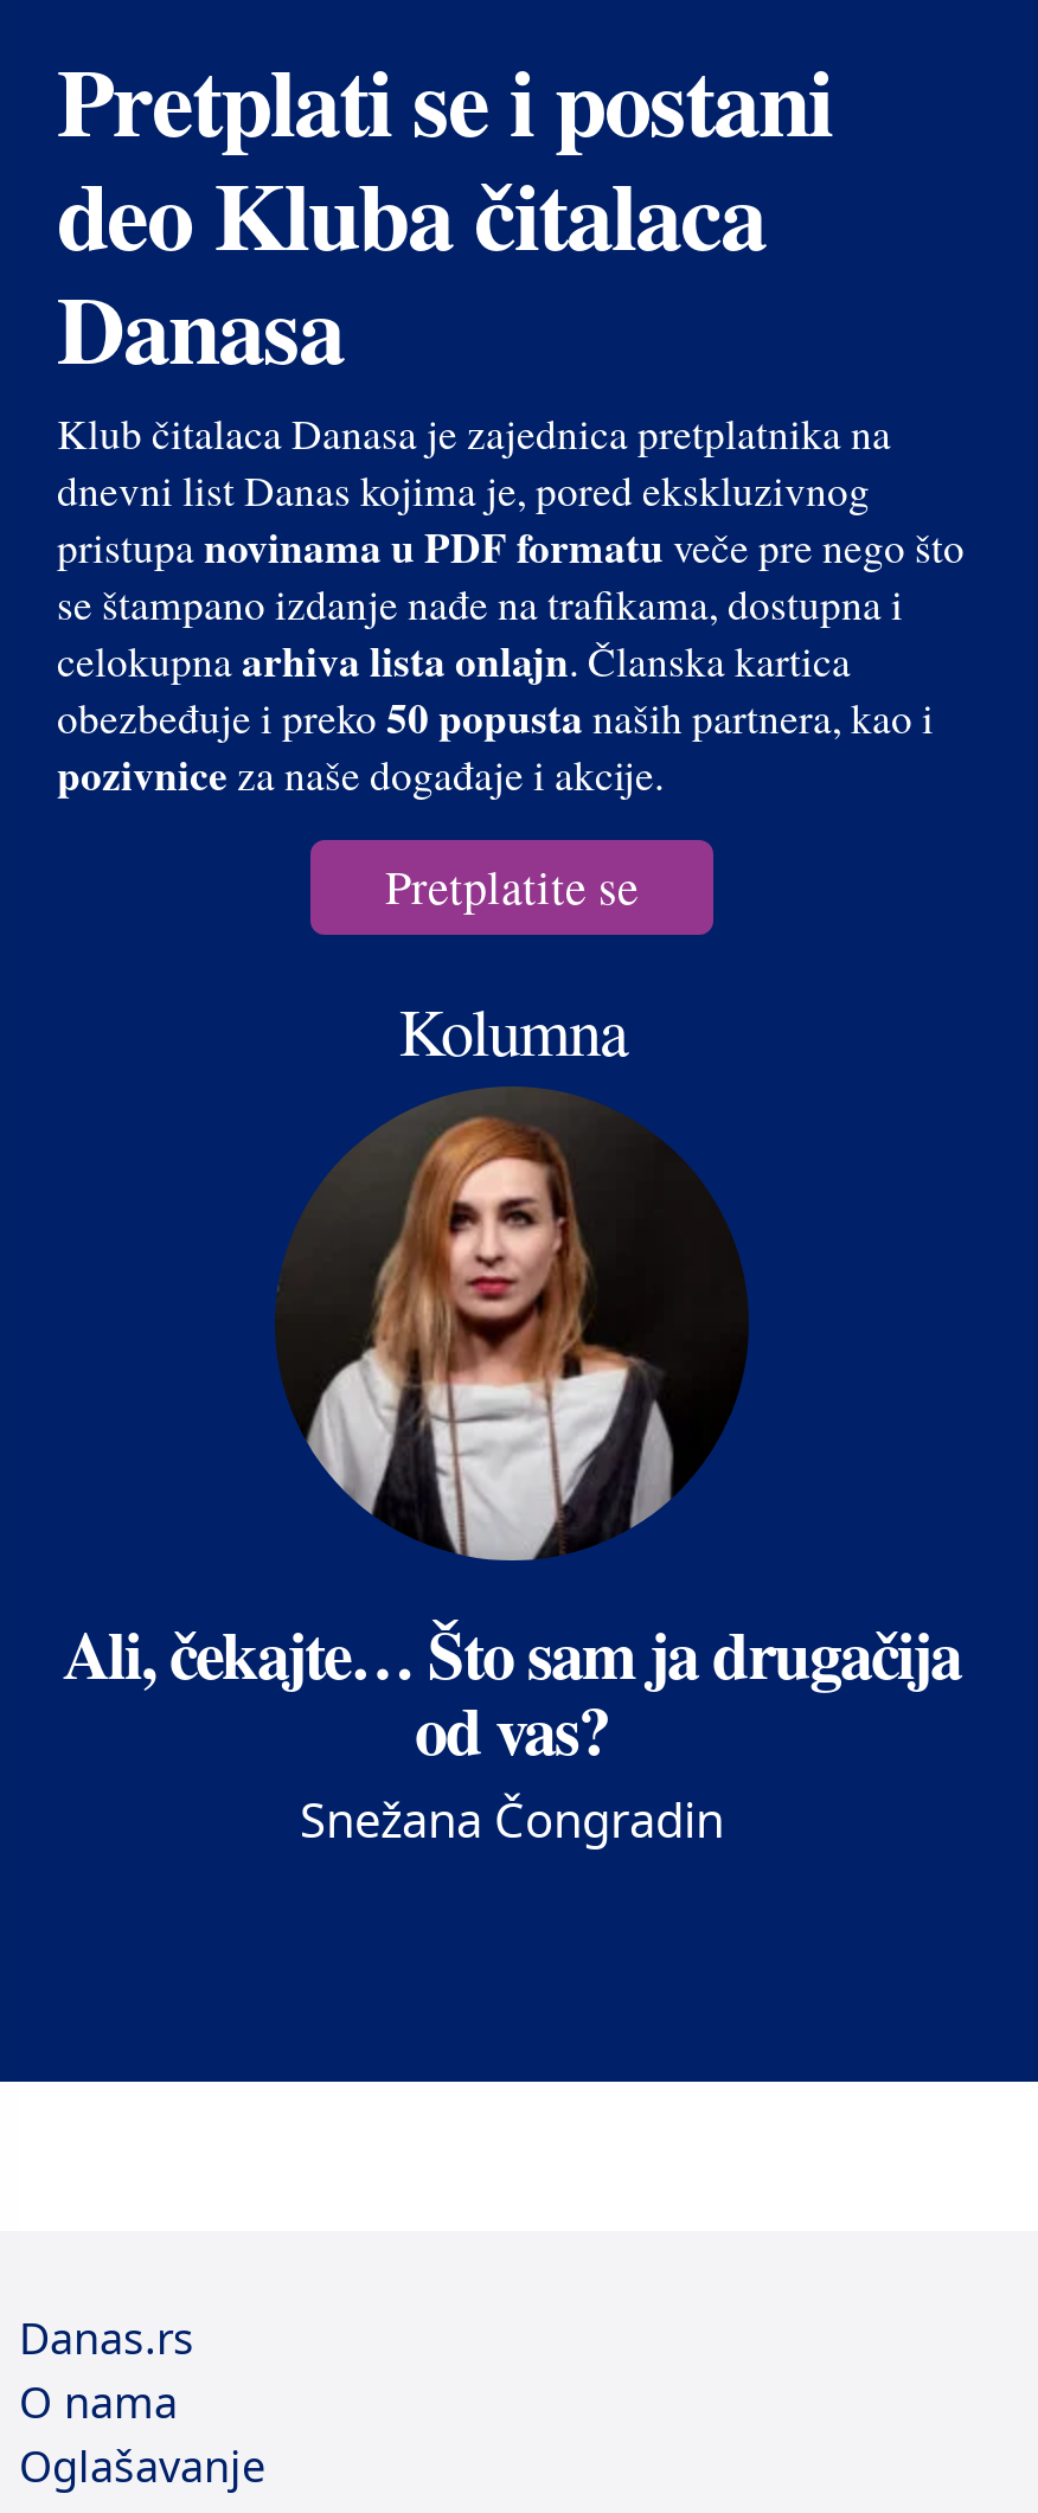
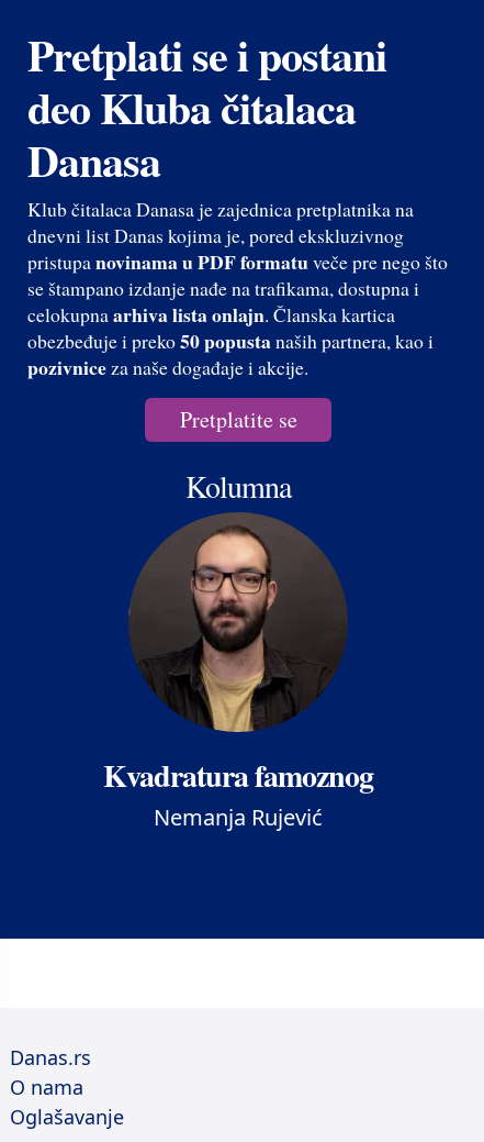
[63,1107,961,1853] [image] | Ali, čekajte… Što sam ja drugačija | od vas? | Snežana Čongradin -> [103,520,373,832] [image] | Kvadratura famoznog | Nemanja Rujević

